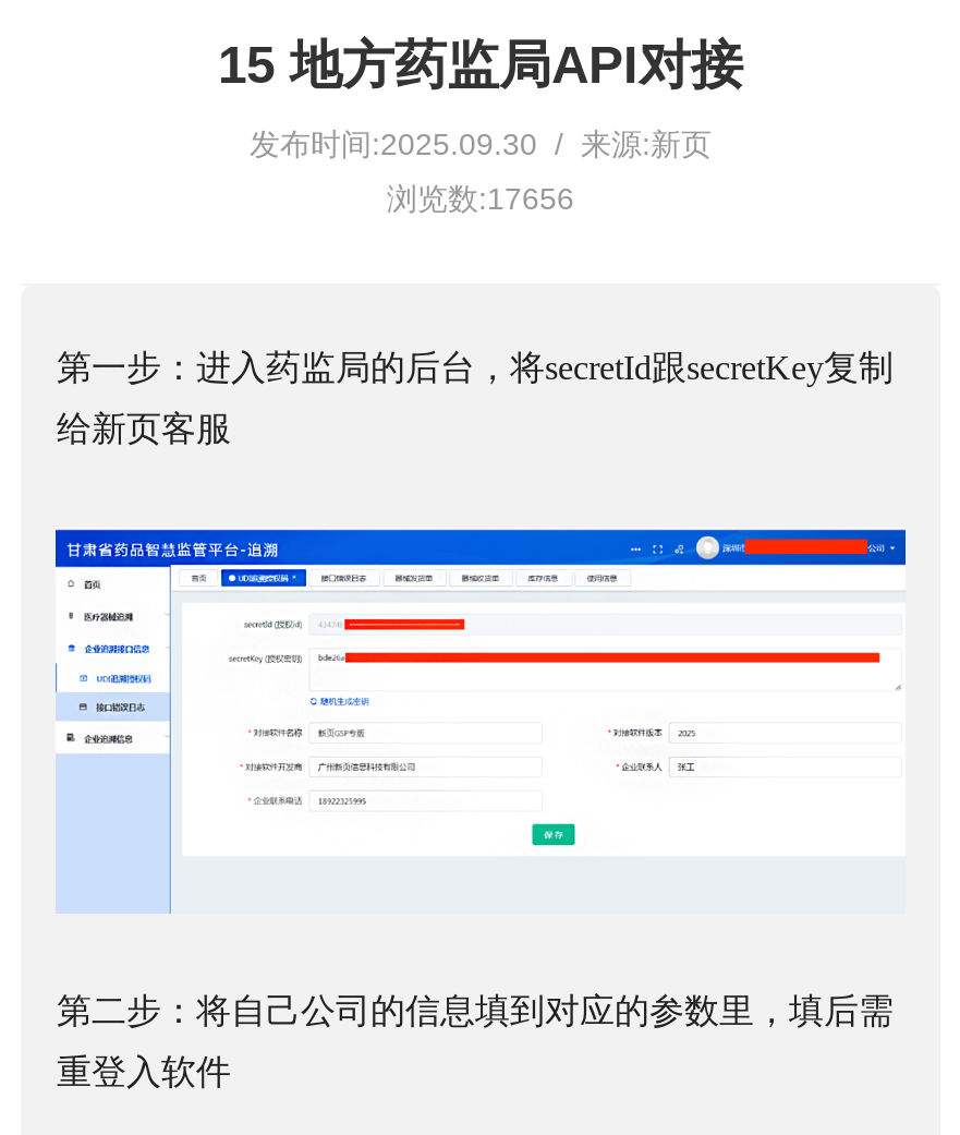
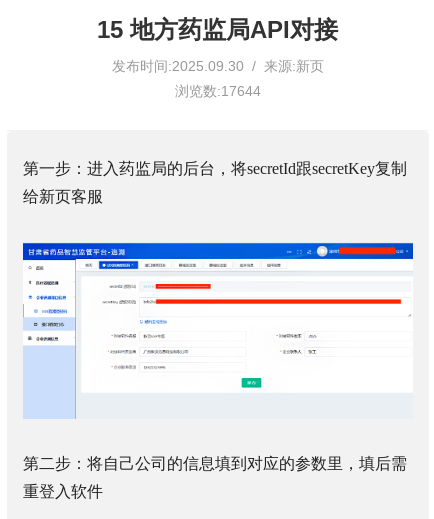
[387,181,574,215] 浏览数:17656 -> [175,83,261,99] 浏览数:17644

